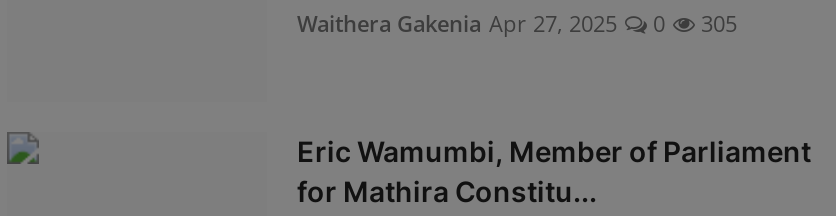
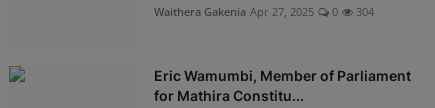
[297,8,737,38] Waithera Gakenia Apr 27, 2025 0 305 -> [154,4,374,19] Waithera Gakenia Apr 27, 2025 0 304

